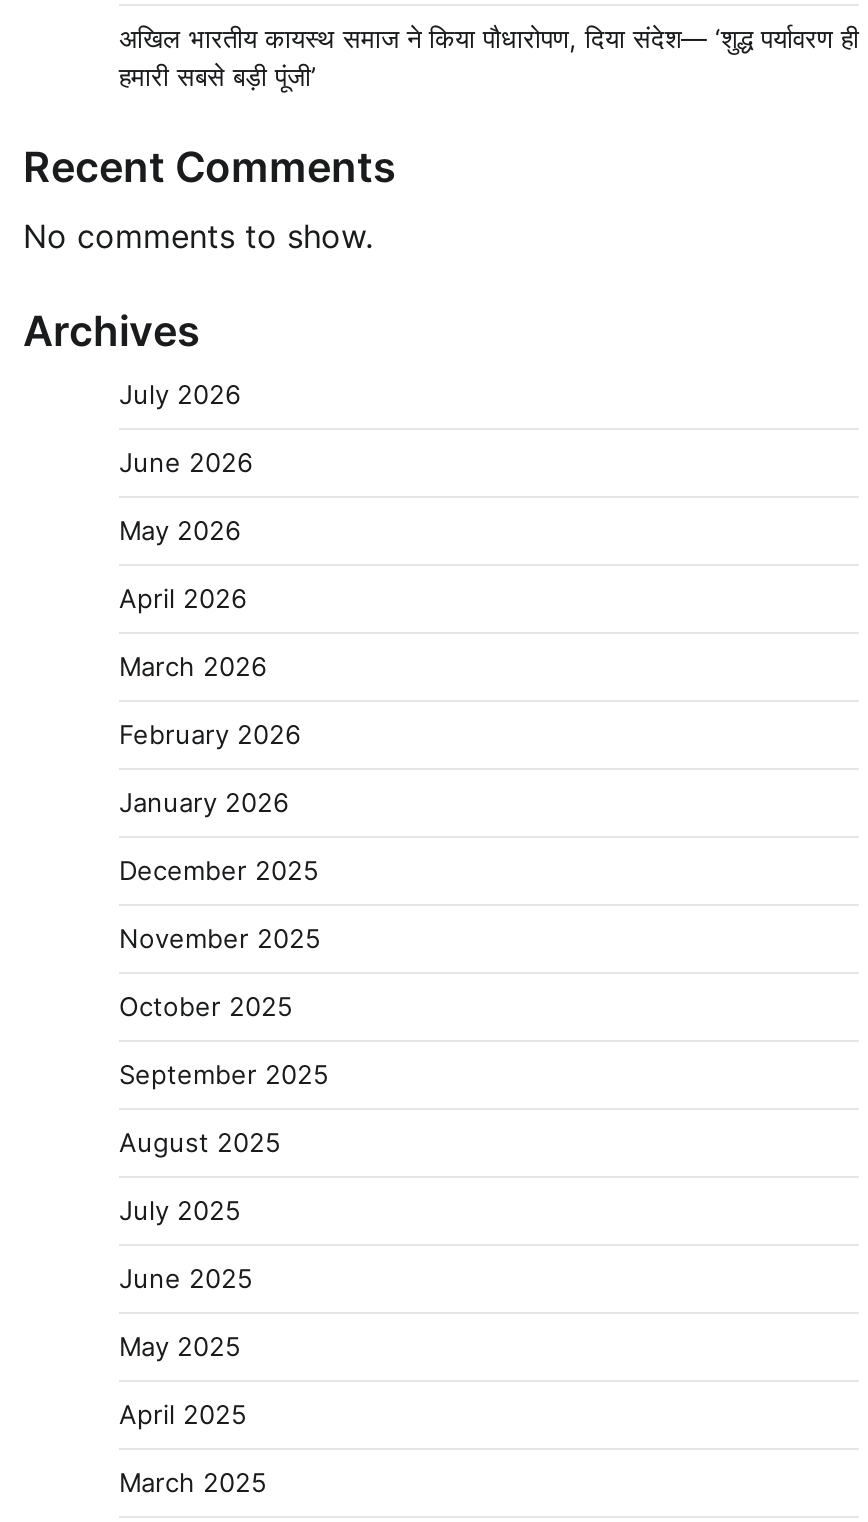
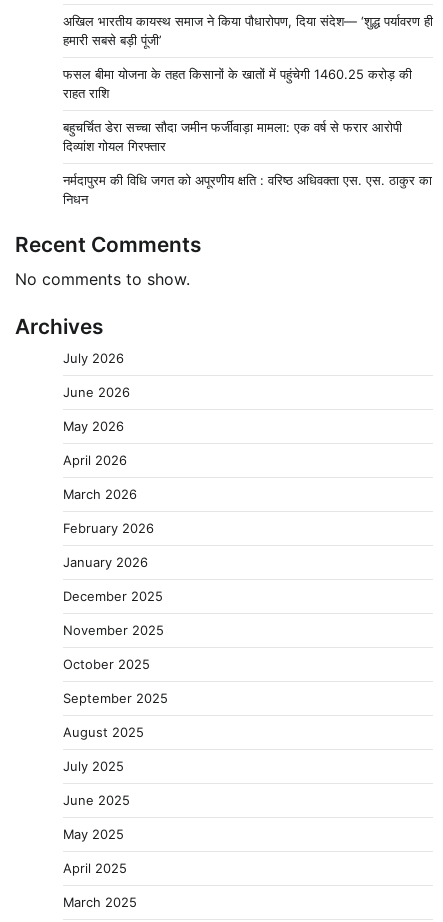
none -> [63,66,432,207] फसल बीमा योजना के तहत किसानों के खातों में पहुंचेगी 1460.25 करोड़ की | राहत राशि | बहुचर्चित डेरा सच्चा सौदा जमीन फर्जीवाड़ा मामला: एक वर्ष से फरार आरोपी | दिव्यांश गोयल गिरफ्तार | नर्मदापुरम की विधि जगत को अपूरणीय क्षति : वरिष्ठ अधिवक्ता एस. एस. ठाकुर का | निधन

